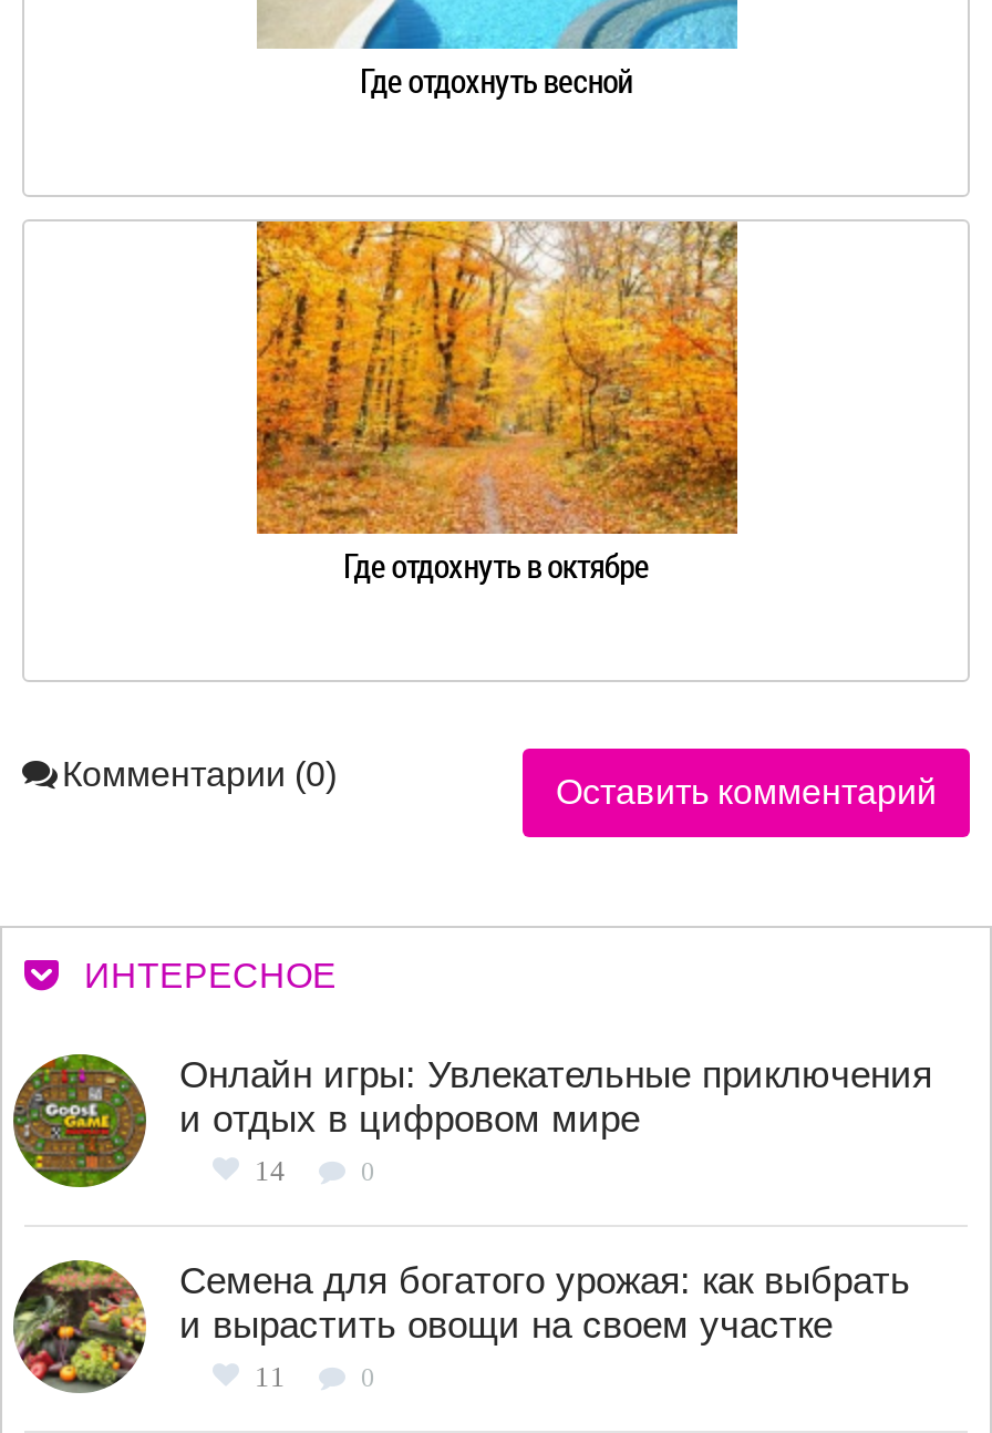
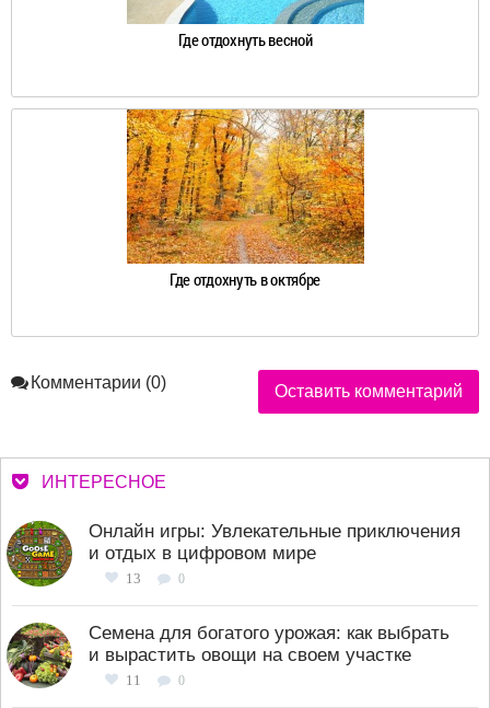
[255,1153,286,1186] 14 -> [126,570,141,586] 13

